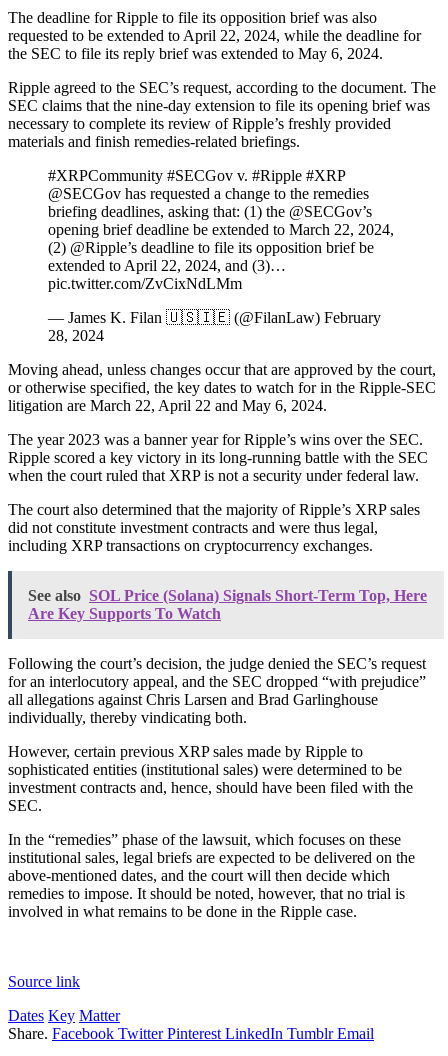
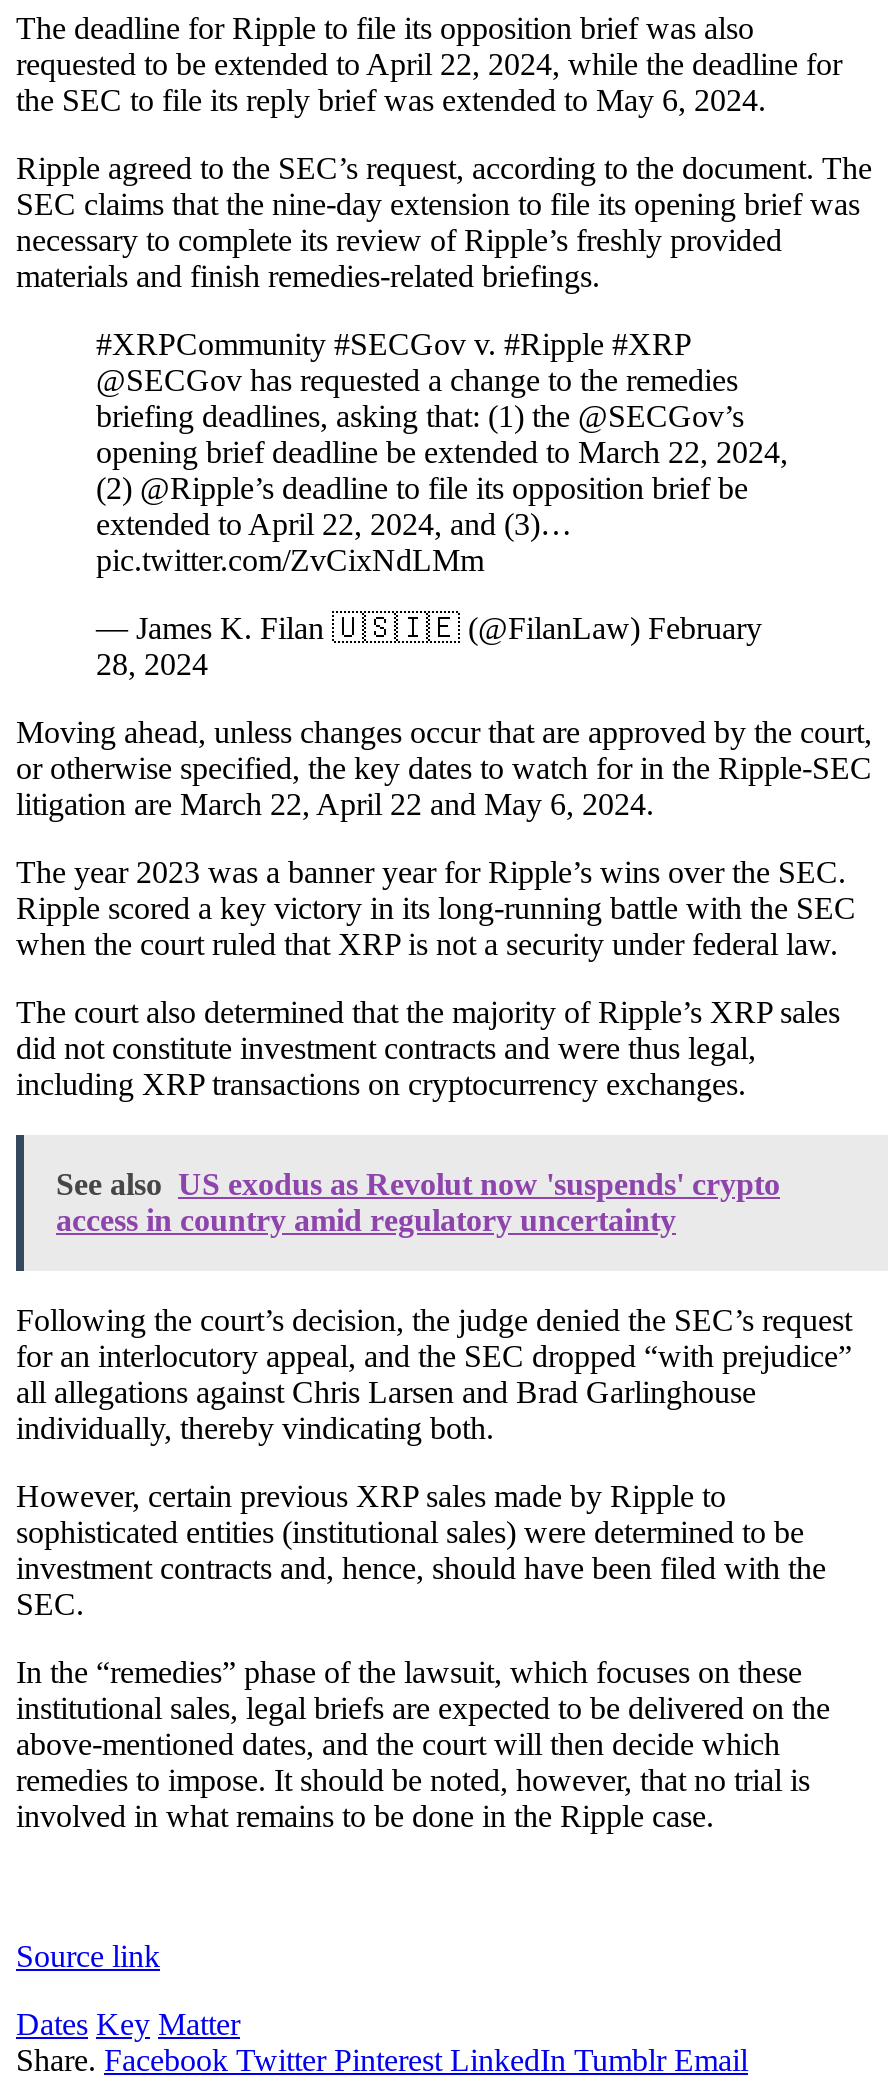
[28,587,427,622] See also SOL Price (Solana) Signals Short-Term Top, Here | Are Key Supports To Watch -> [56,1167,780,1237] See also US exodus as Revolut now 'suspends' crypto | access in country amid regulatory uncertainty

